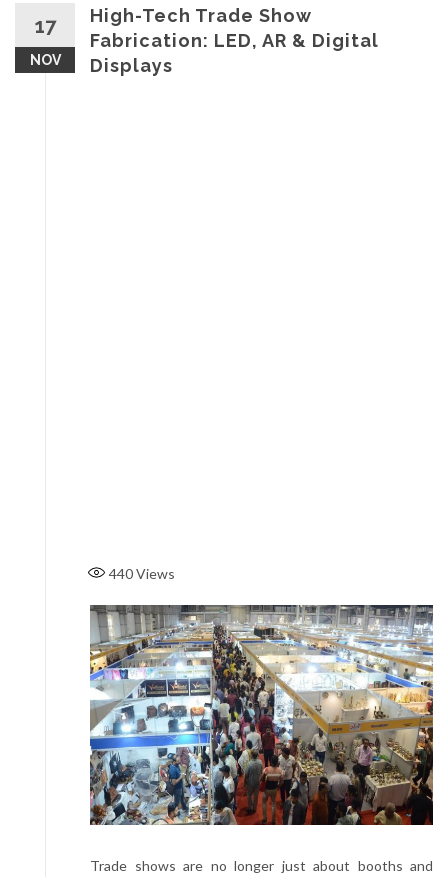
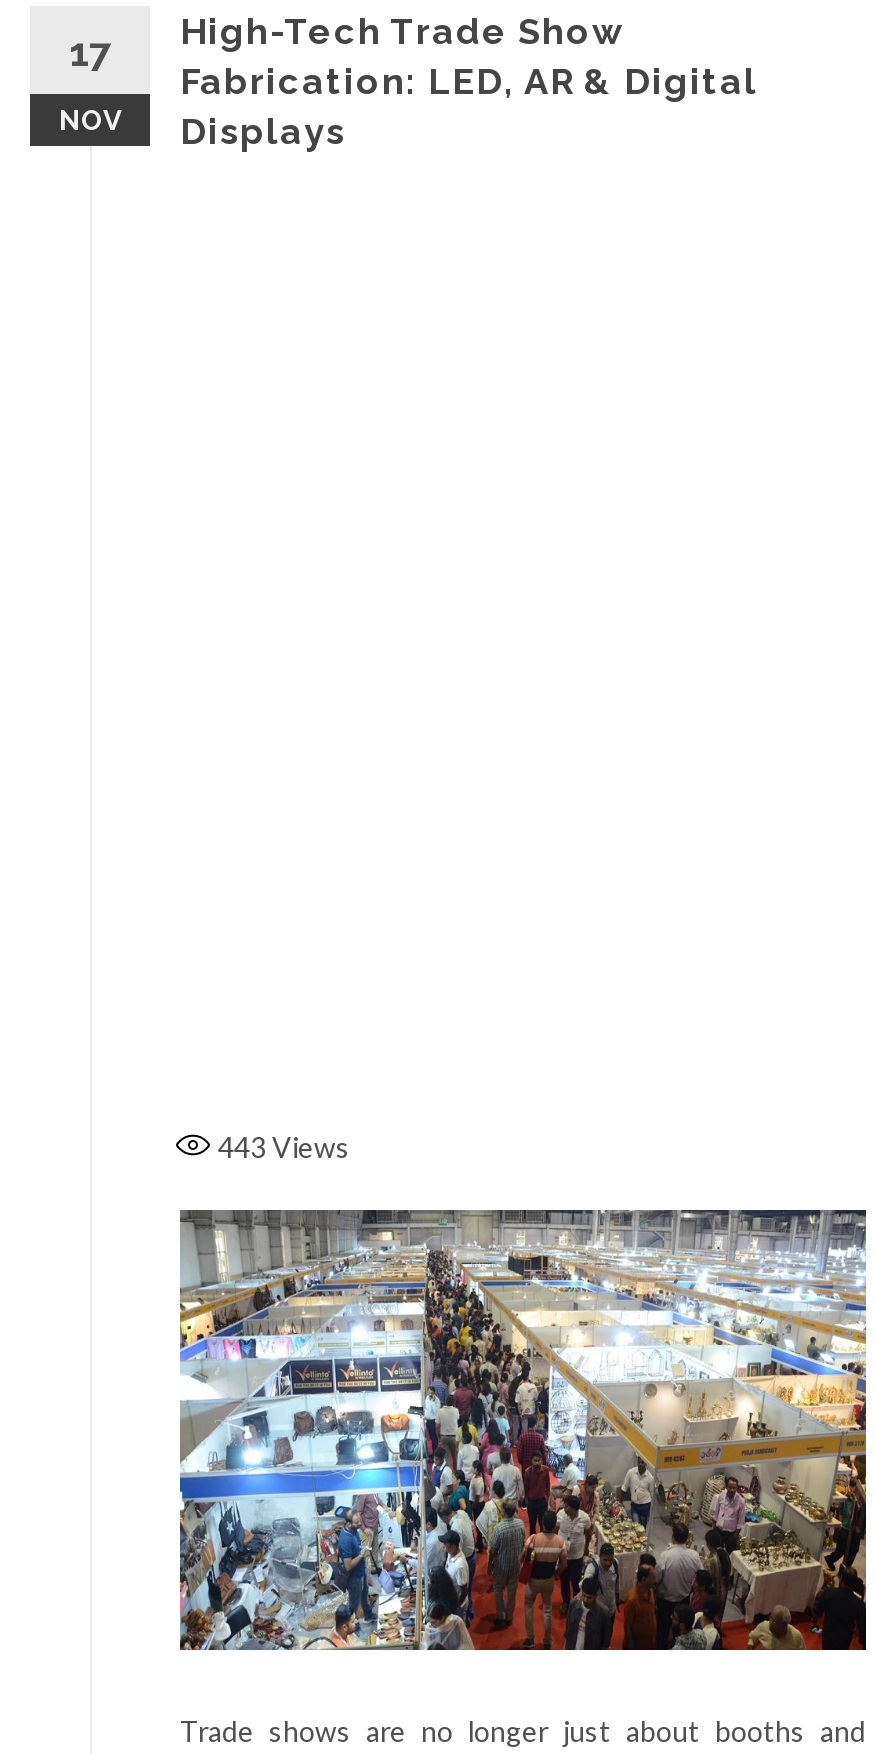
[109,565,175,582] 440 Views -> [218,1130,350,1164] 443 Views

